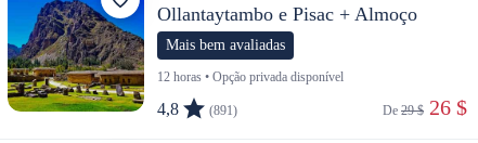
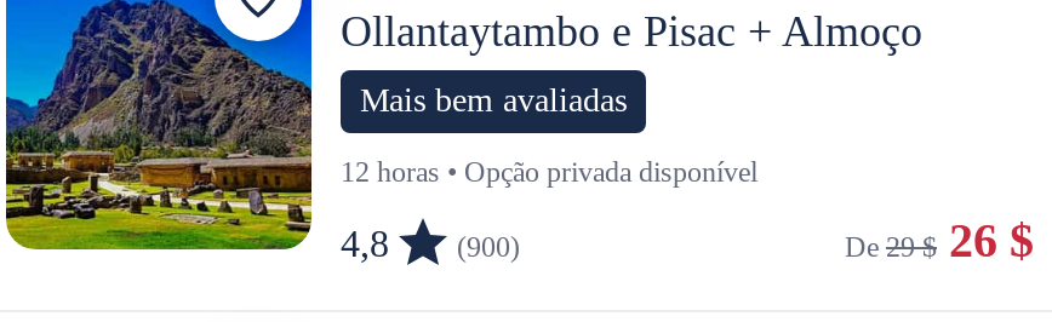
[157,100,237,118] 4,8 (891) -> [341,223,520,264] 4,8 (900)

